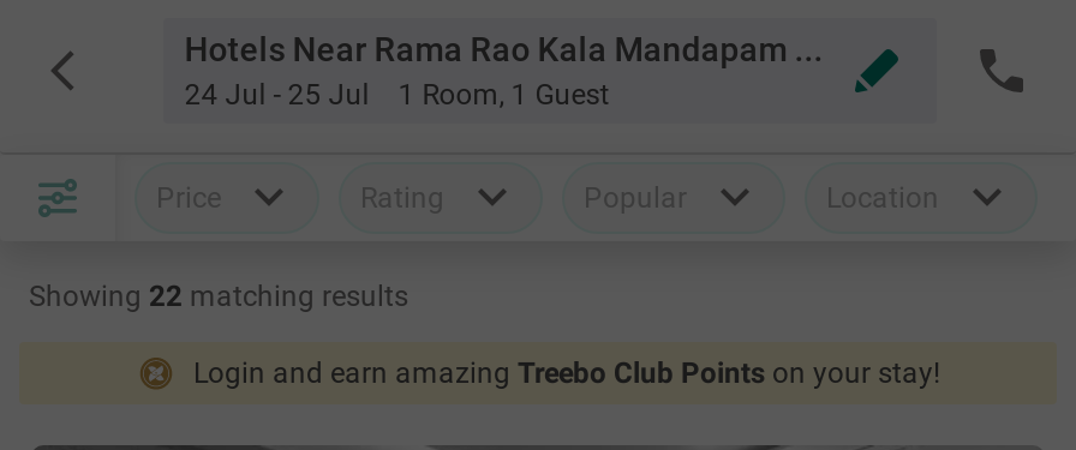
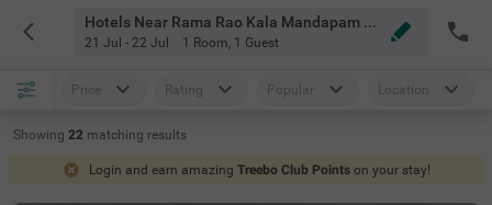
[184,78,610,112] 24 Jul - 25 Jul 1 Room, 1 Guest -> [84,35,279,50] 21 Jul - 22 Jul 1 Room, 1 Guest

